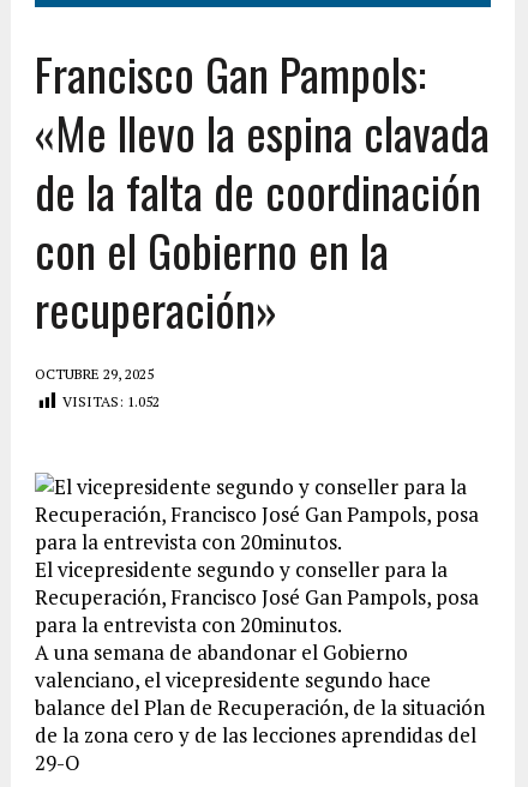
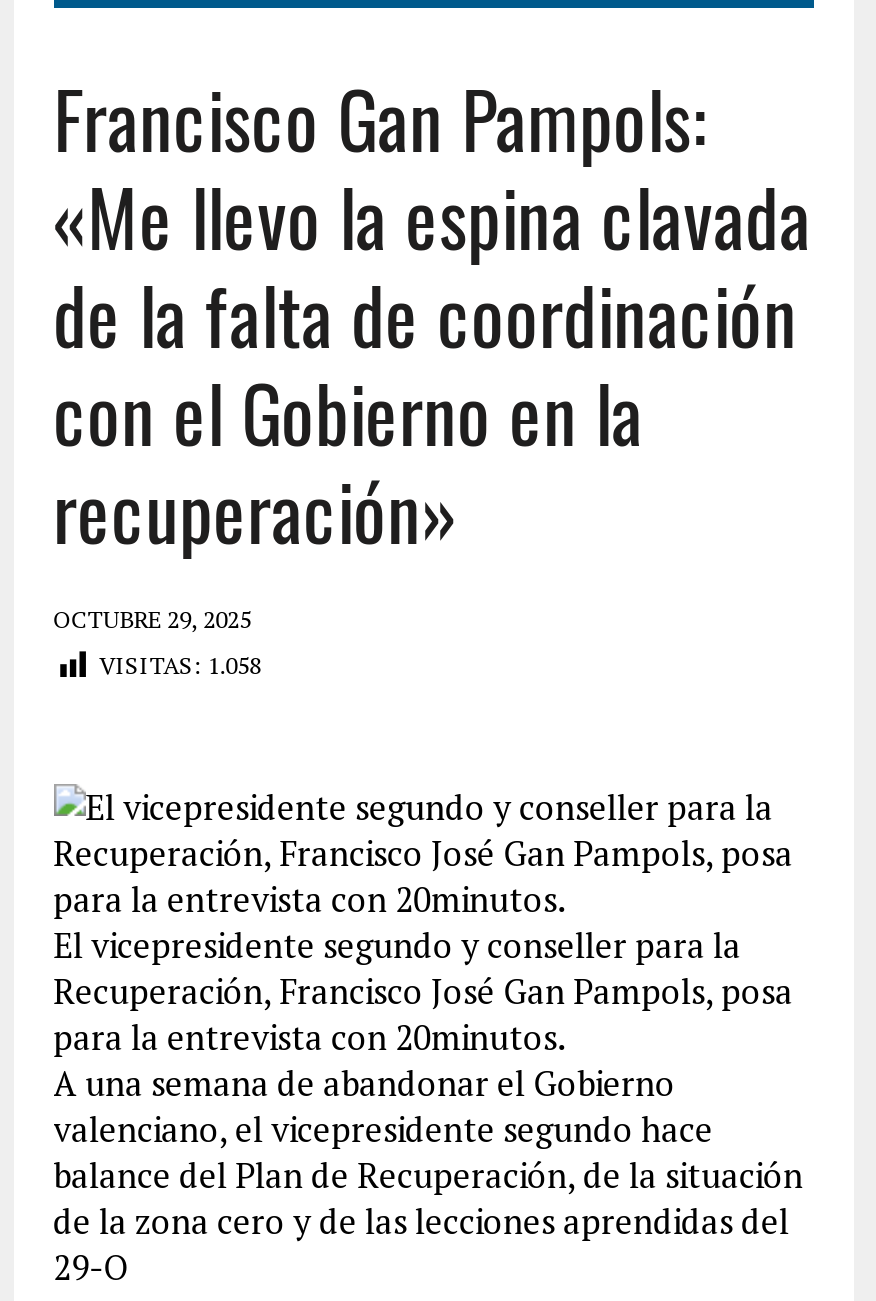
[62,392,159,410] VISITAS: 1.052 -> [99,650,261,680] VISITAS: 1.058

